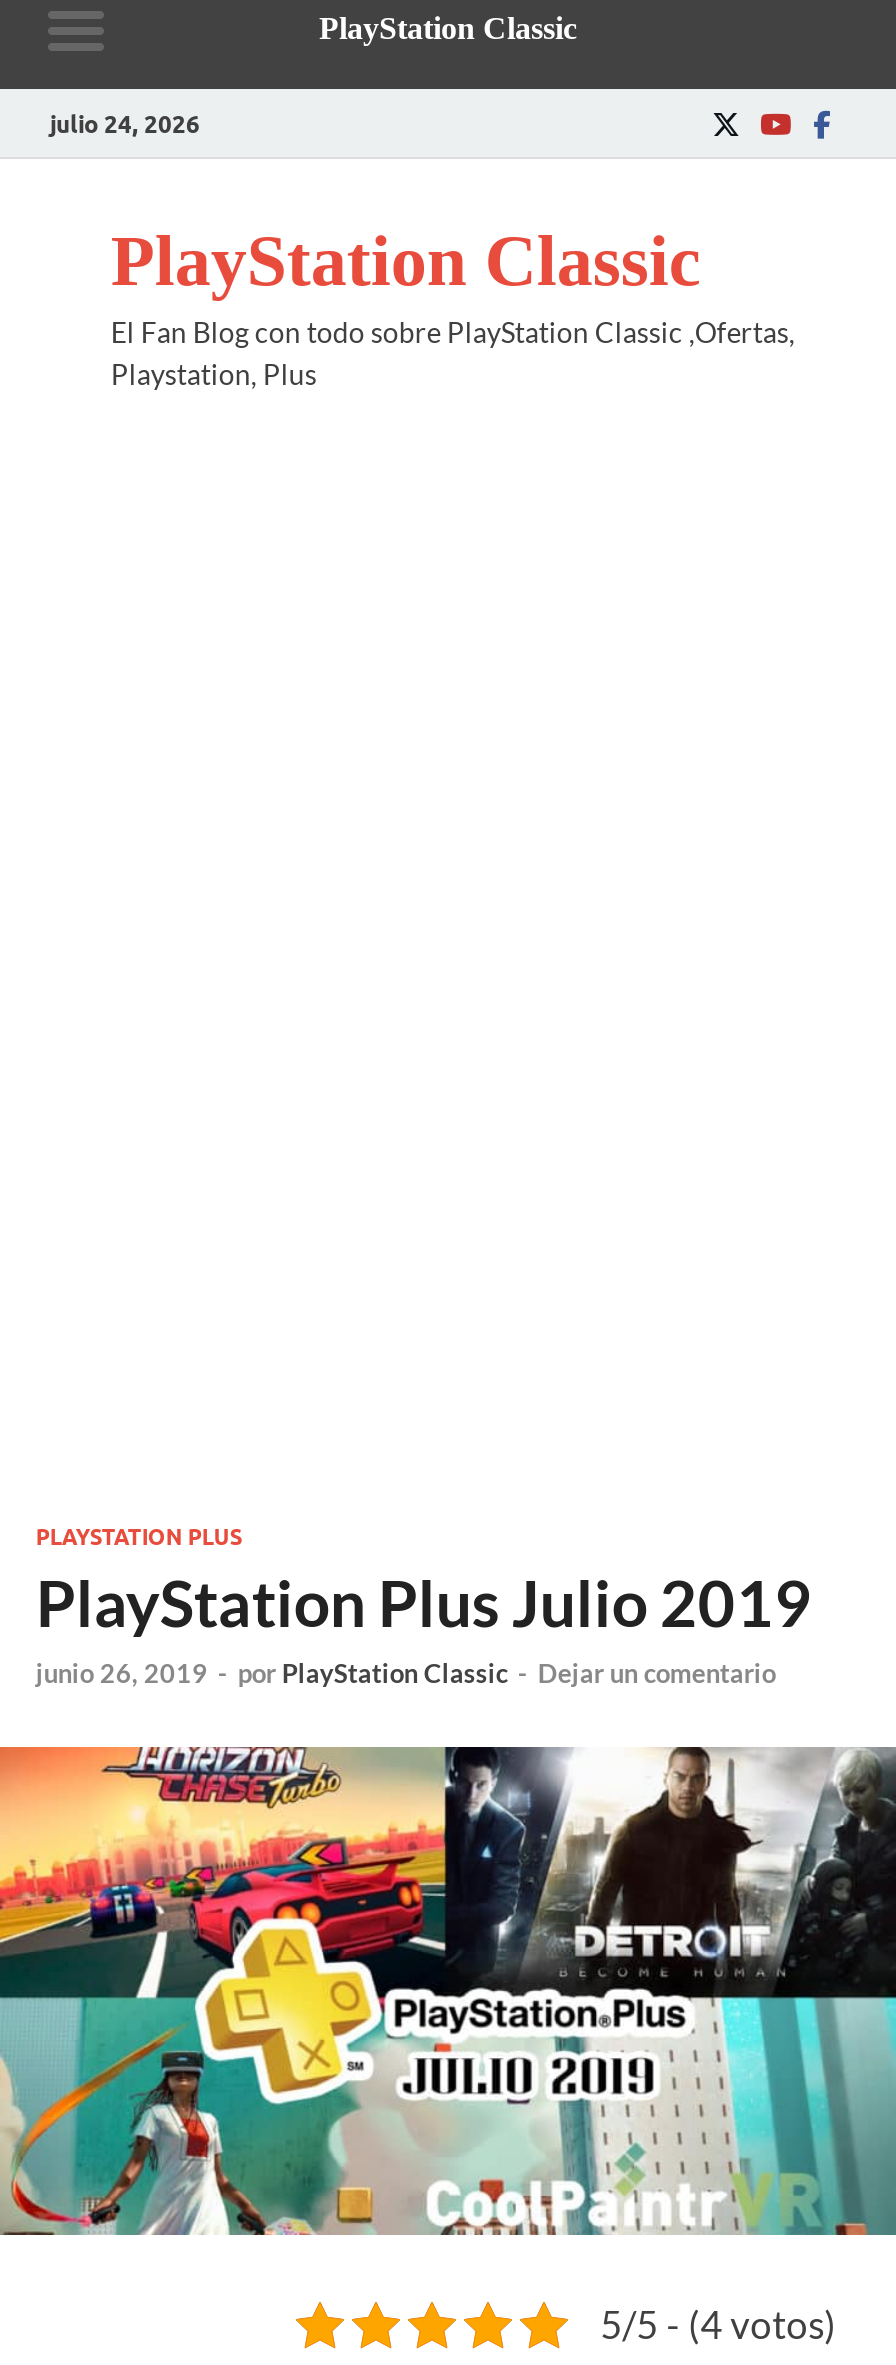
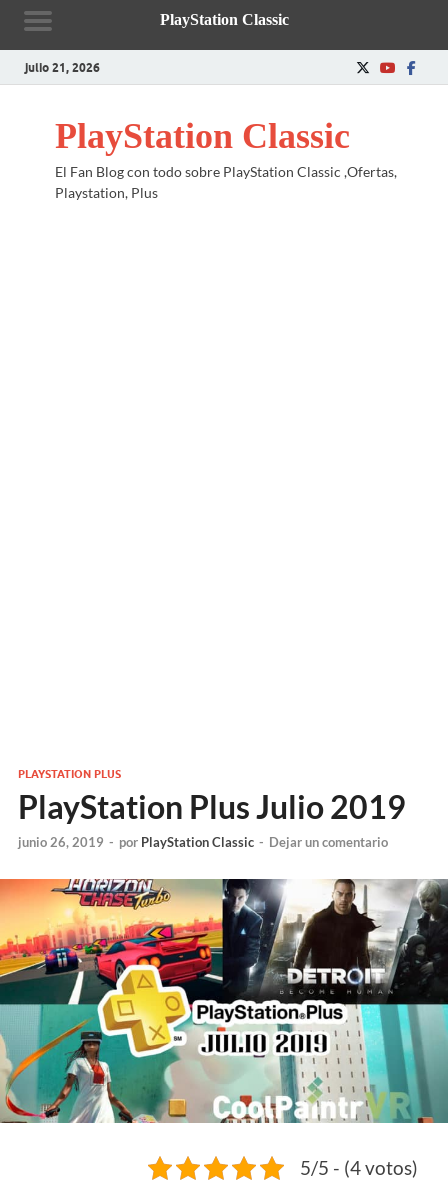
[50,108,200,138] julio 24, 2026 -> [25,59,100,74] julio 21, 2026

